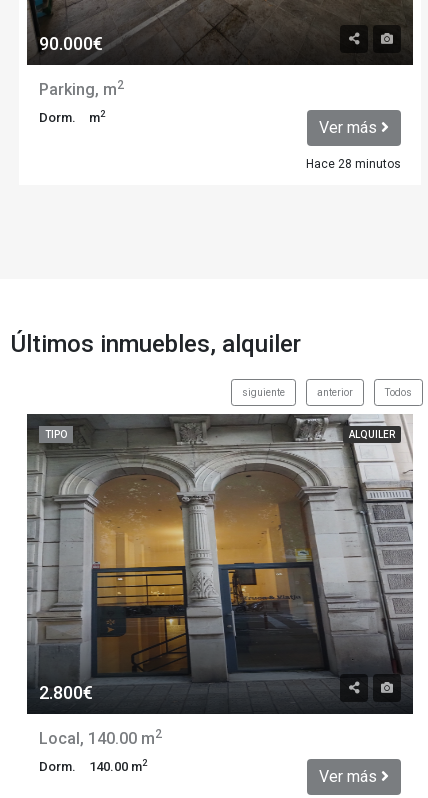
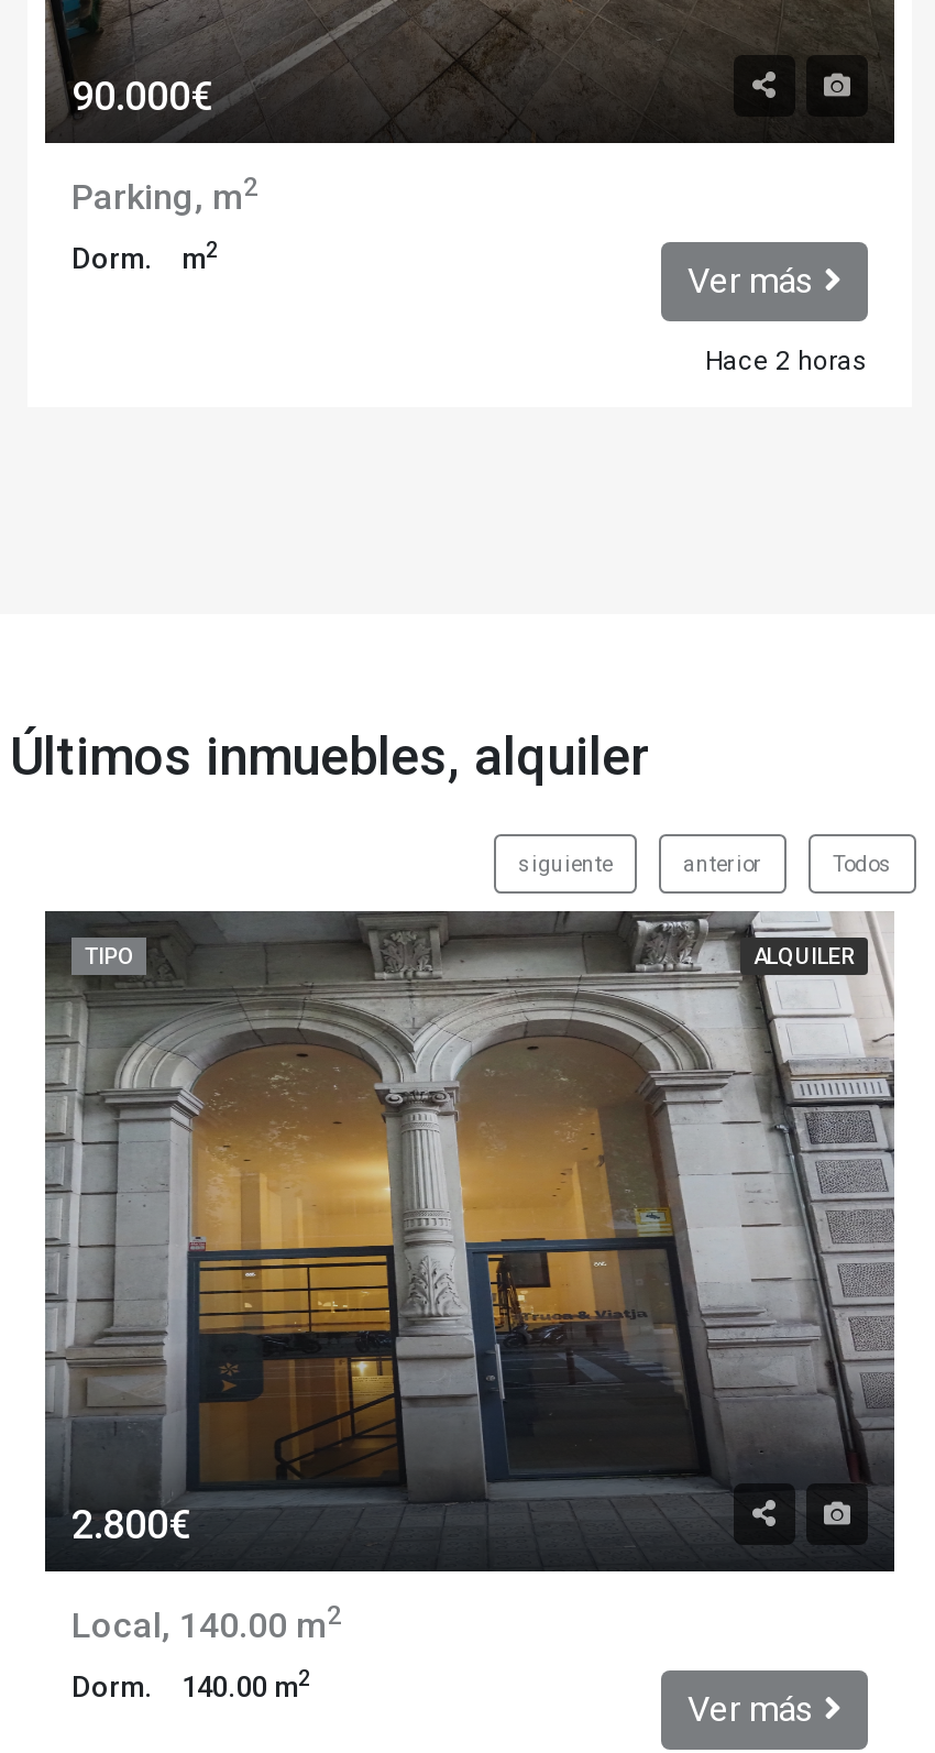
[306,157,401,171] Hace 28 minutos -> [705,346,868,376] Hace 2 horas

